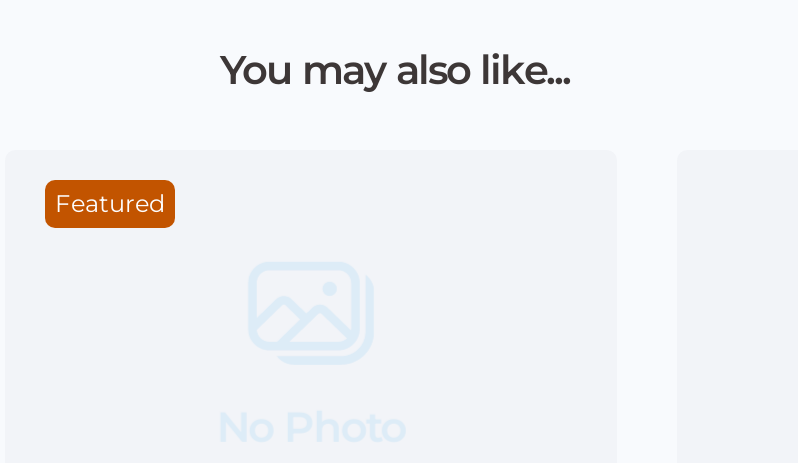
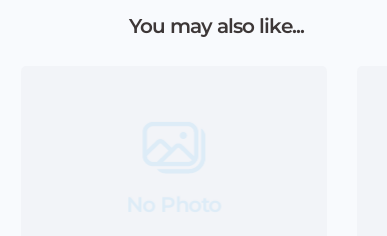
[55,188,165,218] Featured -> none

